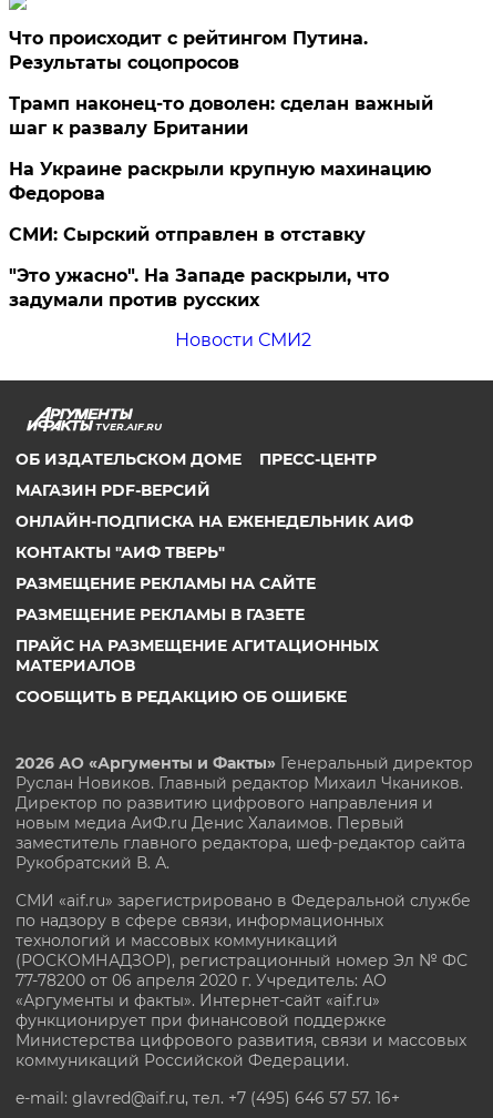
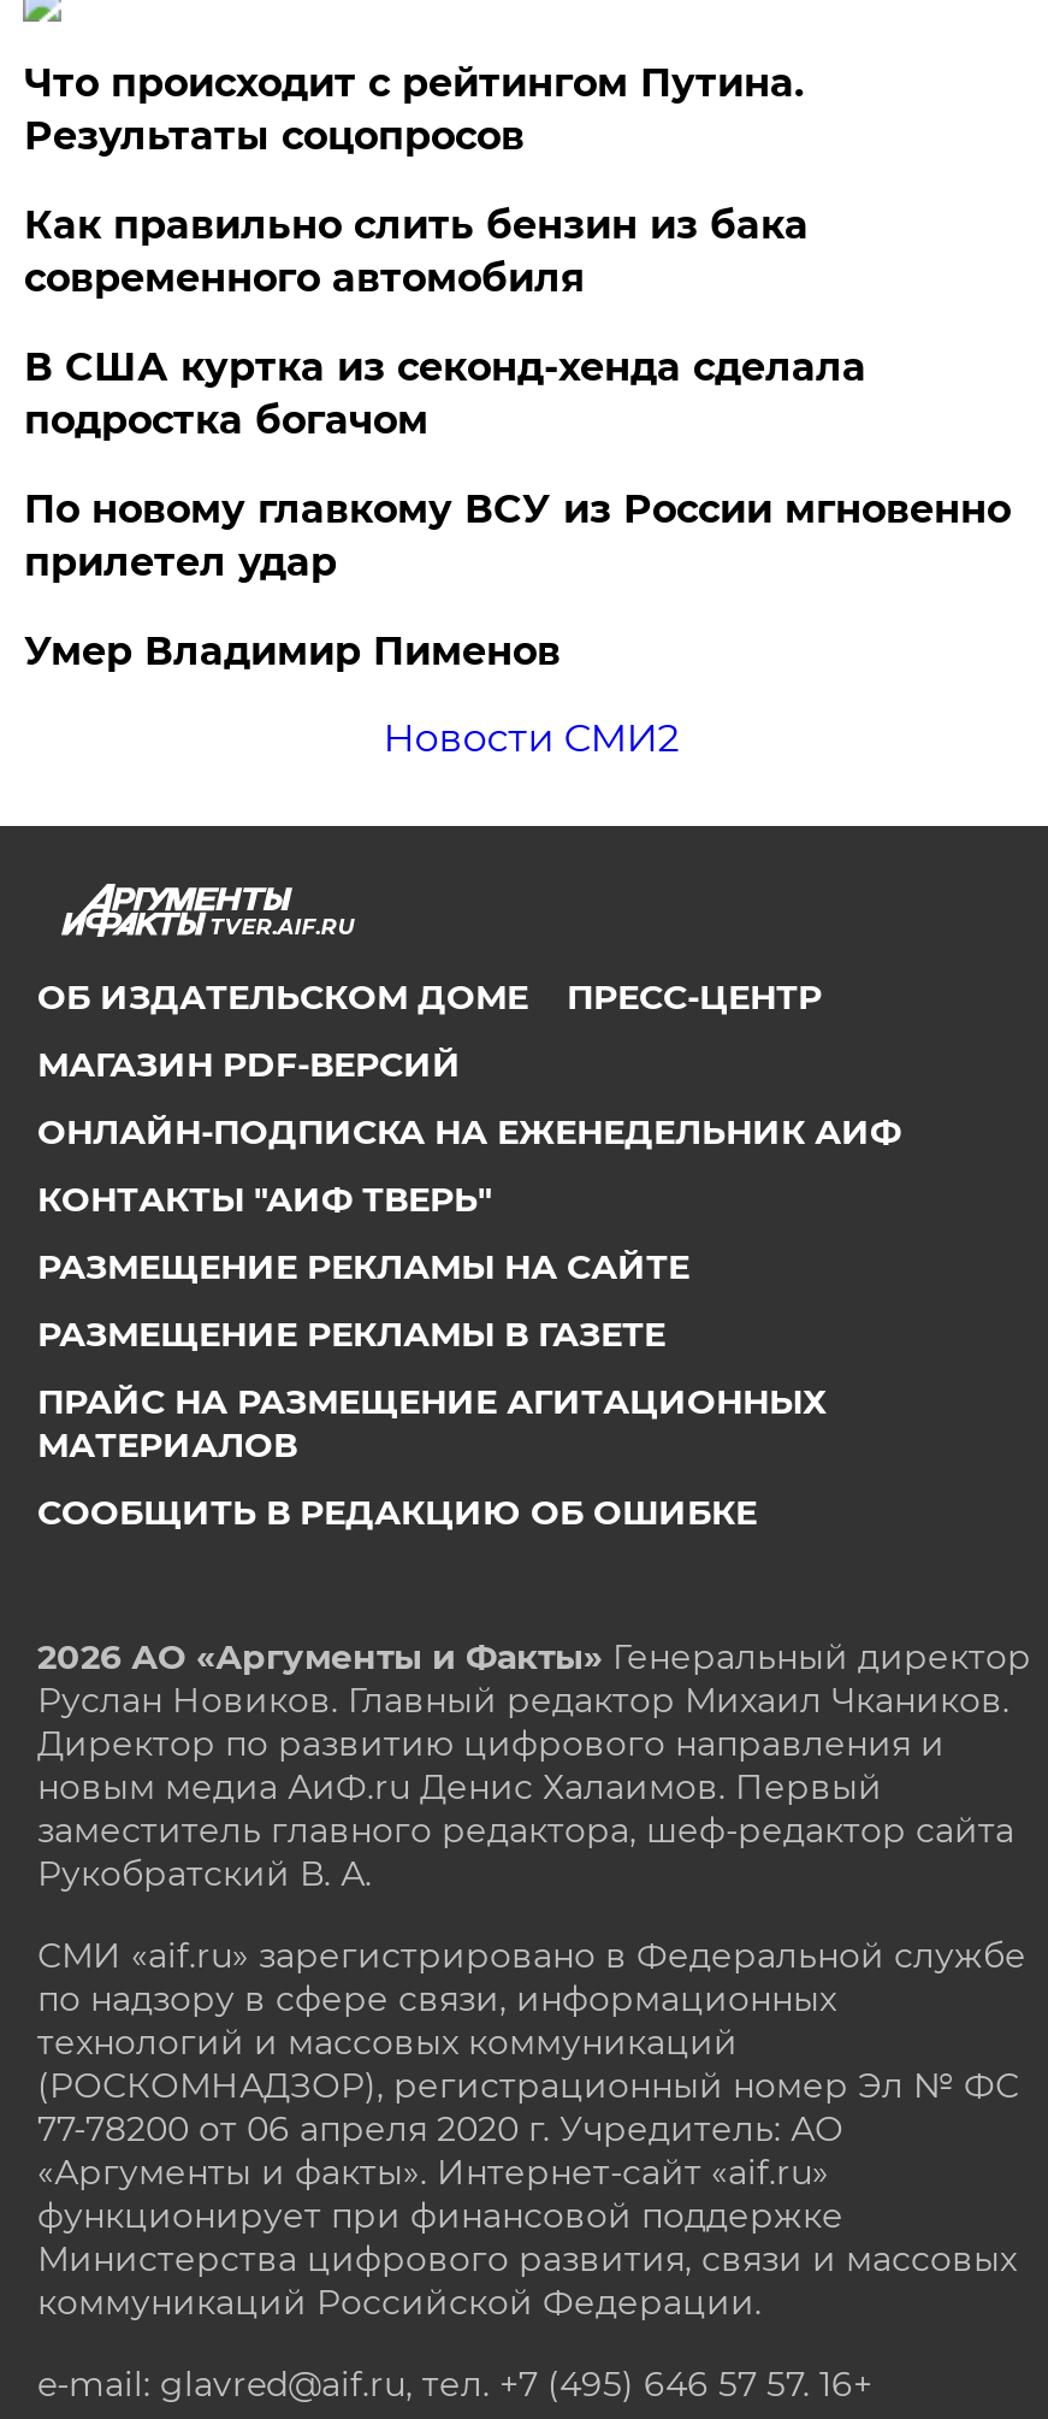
[9,93,434,139] Трамп наконец-то доволен: сделан важный | шаг к развалу Британии -> [24,202,808,301] Как правильно слить бензин из бака | современного автомобиля
[9,159,431,204] На Украине раскрыли крупную махинацию | Федорова -> [24,344,866,443] В США куртка из секонд-хенда сделала | подростка богачом
[9,224,366,245] СМИ: Сырский отправлен в отставку -> [24,486,1010,585] По новому главкому ВСУ из России мгновенно | прилетел удар
[9,265,389,311] "Это ужасно". На Западе раскрыли, что | задумали против русских -> [24,629,560,674] Умер Владимир Пименов

